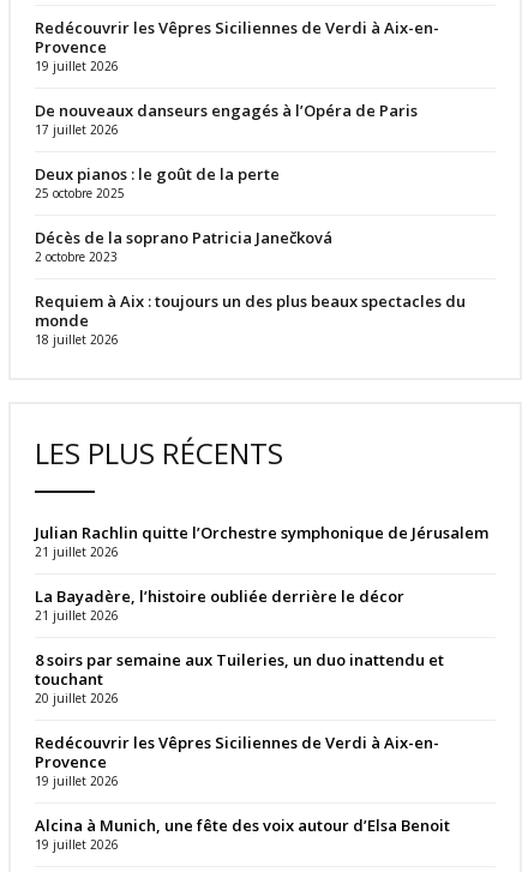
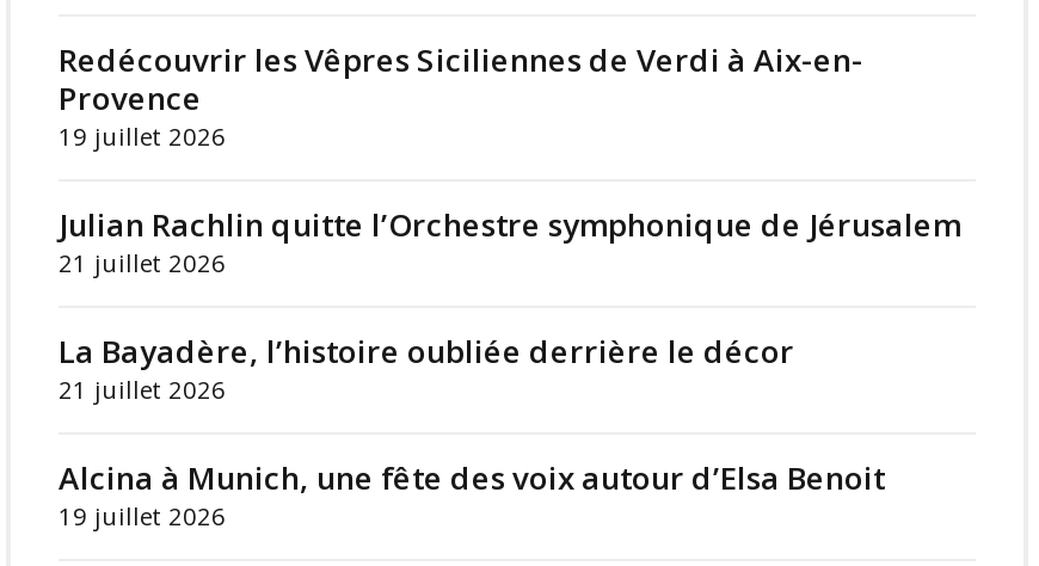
[35,100,466,473] De nouveaux danseurs engagés à l’Opéra de Paris | 17 juillet 2026 | Deux pianos : le goût de la perte | 25 octobre 2025 | Décès de la soprano Patricia Janečková | 2 octobre 2023 | Requiem à Aix : toujours un des plus beaux spectacles du | monde | 18 juillet 2026 | LES PLUS RÉCENTS -> none
[35,649,444,789] 8 soirs par semaine aux Tuileries, un duo inattendu et | touchant | 20 juillet 2026 | Redécouvrir les Vêpres Siciliennes de Verdi à Aix-en- | Provence | 19 juillet 2026 -> none

